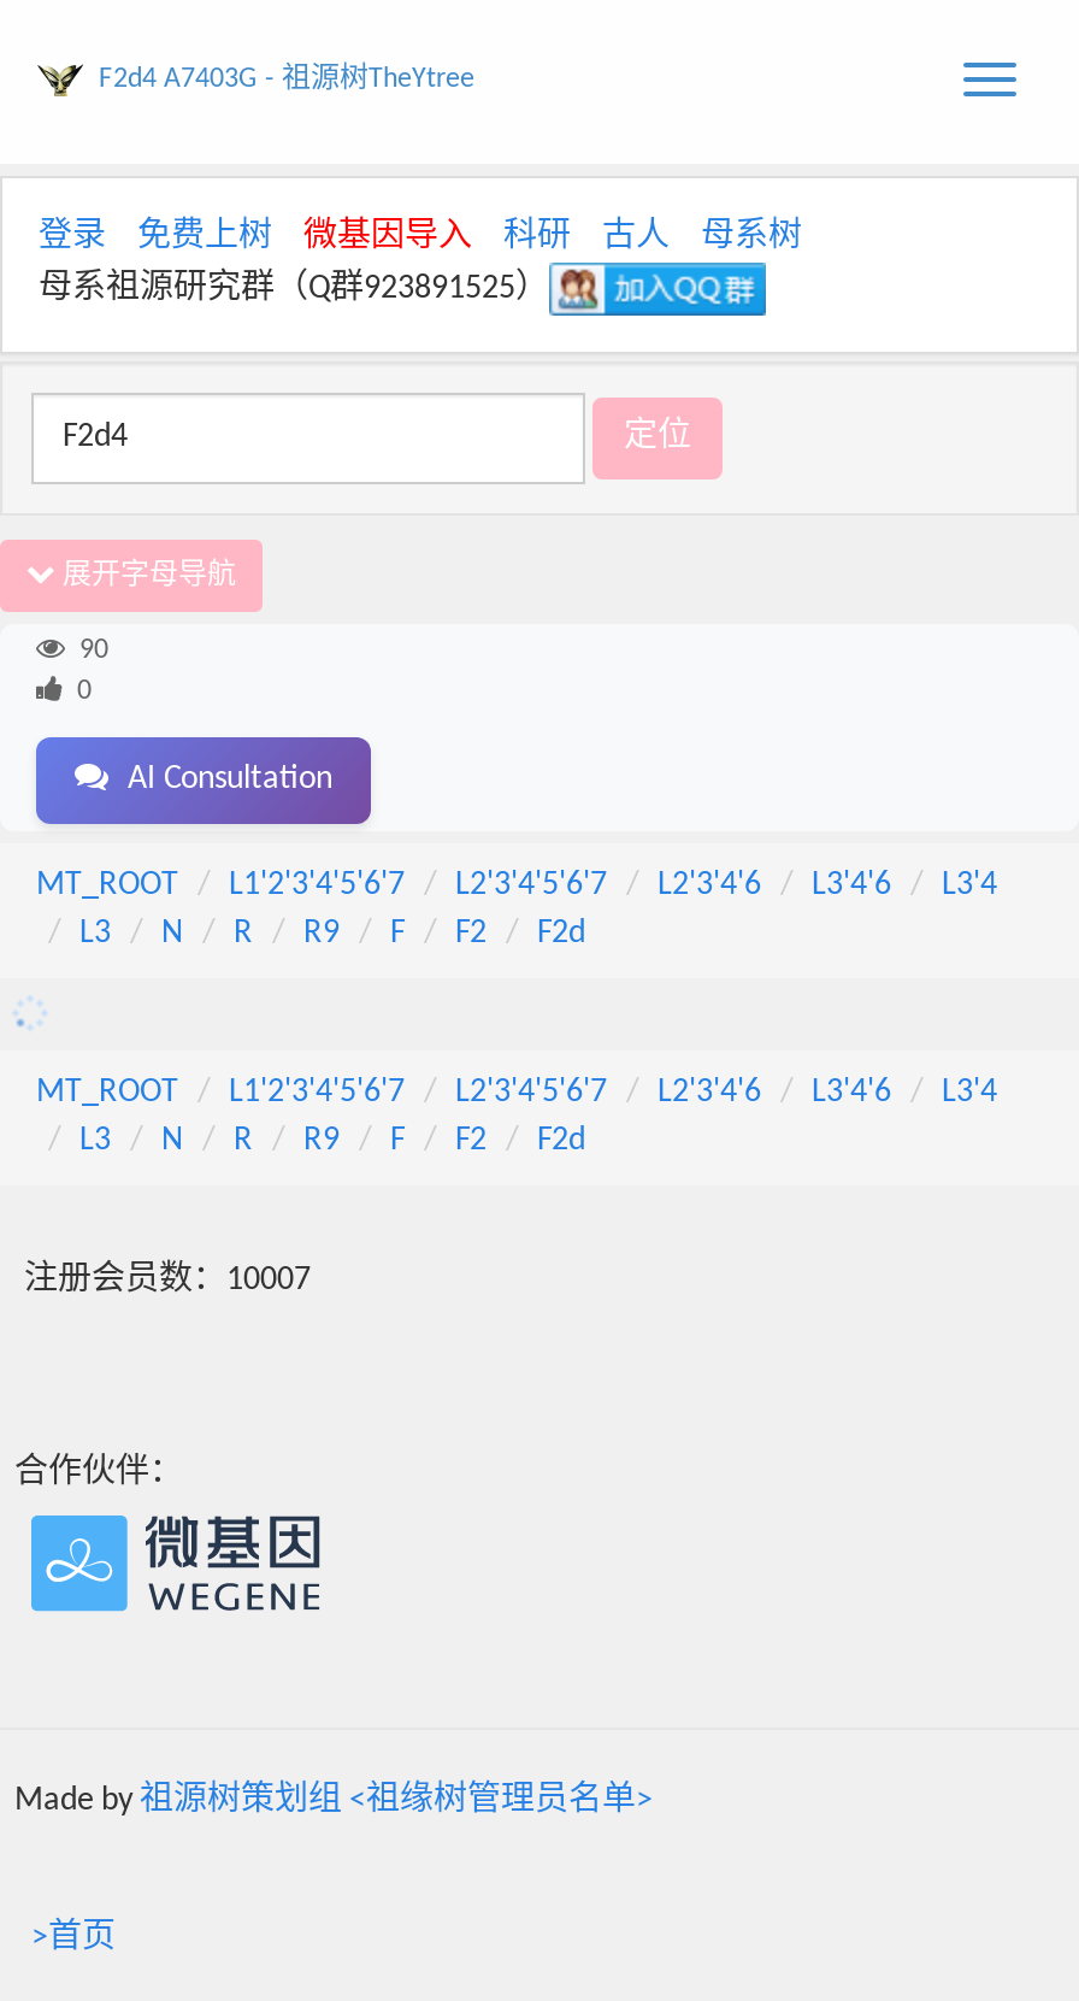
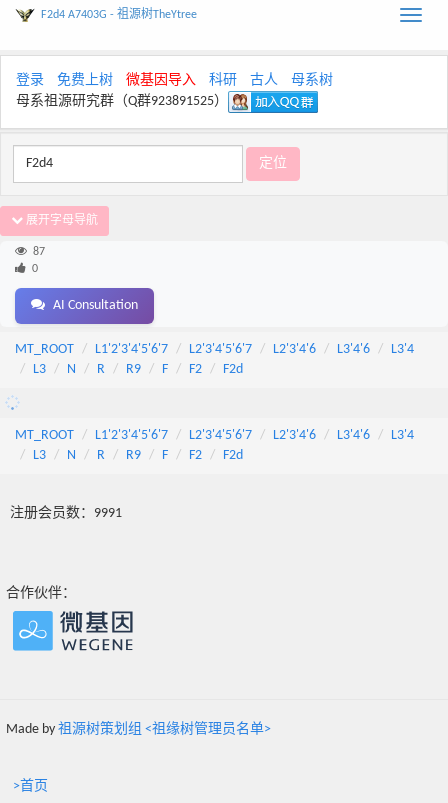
[79,636,108,665] 90 -> [33,246,45,258] 87
[24,1263,311,1299] 注册会员数：10007 -> [10,506,122,521] 注册会员数：9991

